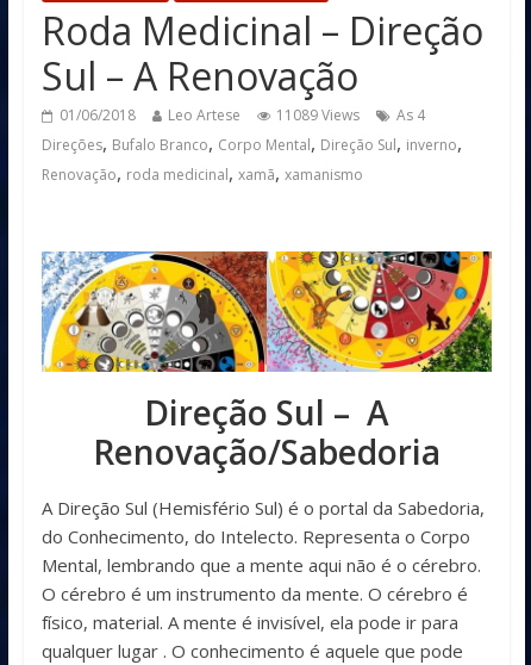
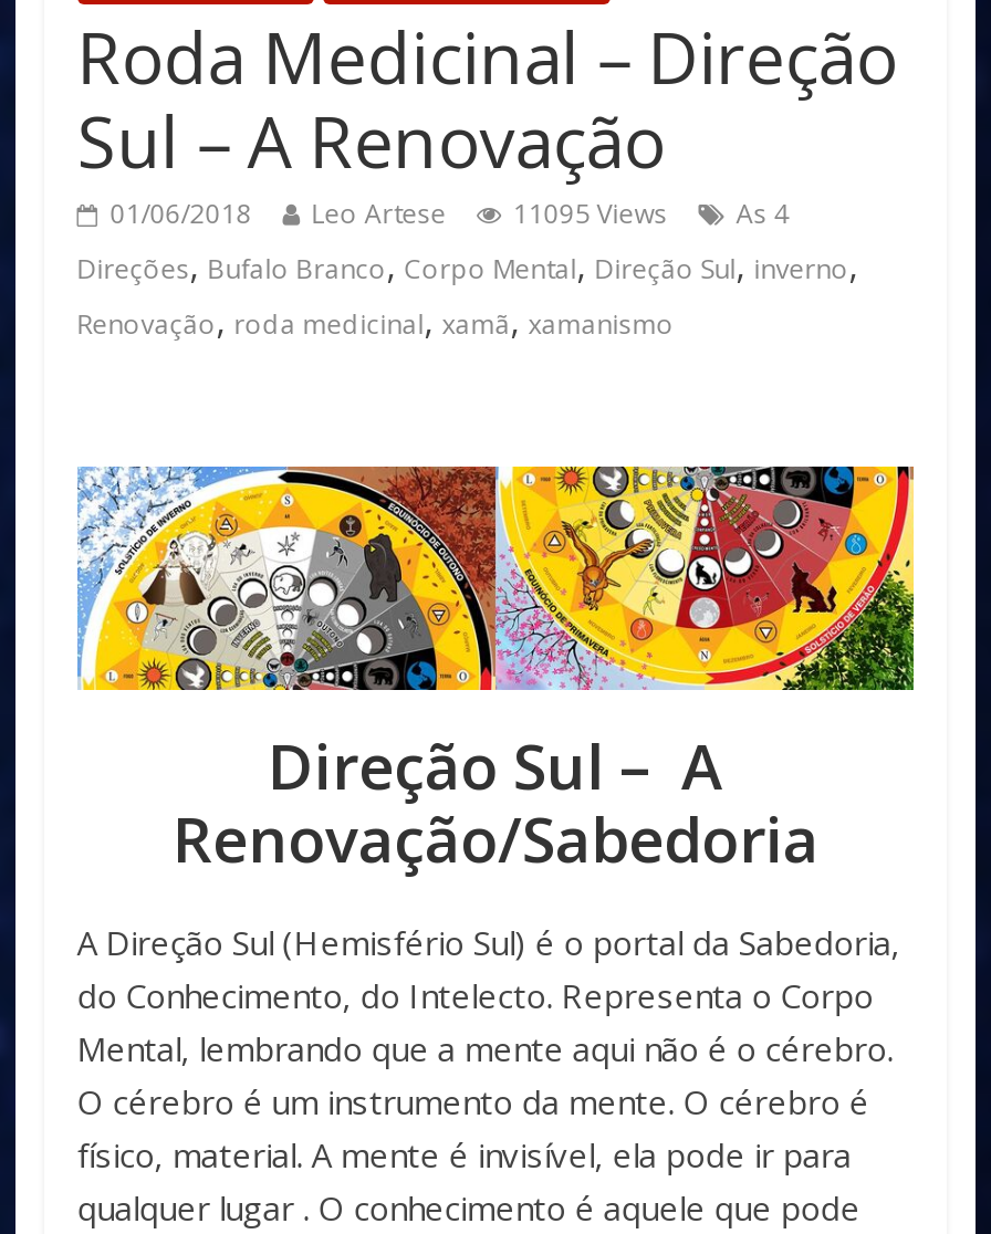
[59,105,425,125] 01/06/2018 Leo Artese 11089 Views As 4 -> [110,195,789,232] 01/06/2018 Leo Artese 11095 Views As 4

